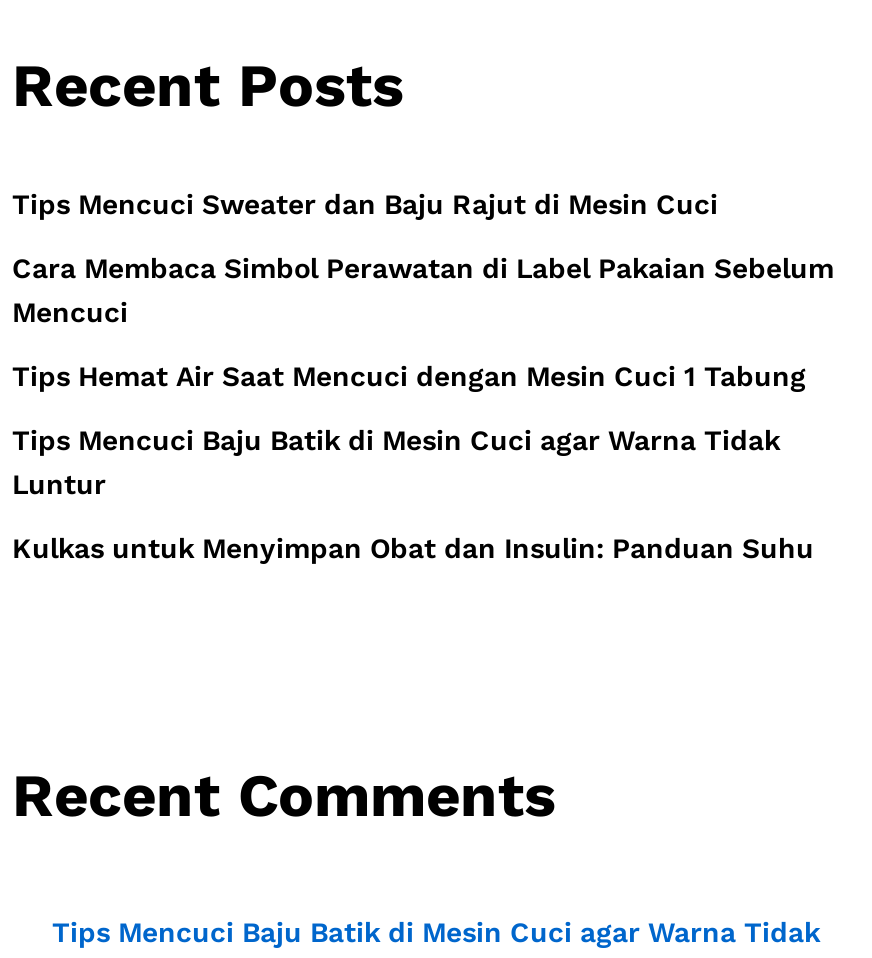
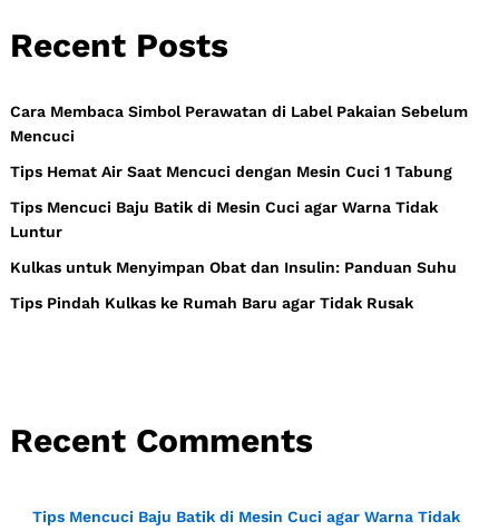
[12,189,718,221] Tips Mencuci Sweater dan Baju Rajut di Mesin Cuci -> none
moved [12,253,834,565] -> [10,103,468,276]: Cara Membaca Simbol Perawatan di Label Pakaian Sebelum | Mencuci | Tips Hemat Air Saat Mencuci dengan Mesin Cuci 1 Tabung | Tips Mencuci Baju Batik di Mesin Cuci agar Warna Tidak | Luntur | Kulkas untuk Menyimpan Obat dan Insulin: Panduan Suhu
none -> [10,294,413,312] Tips Pindah Kulkas ke Rumah Baru agar Tidak Rusak

